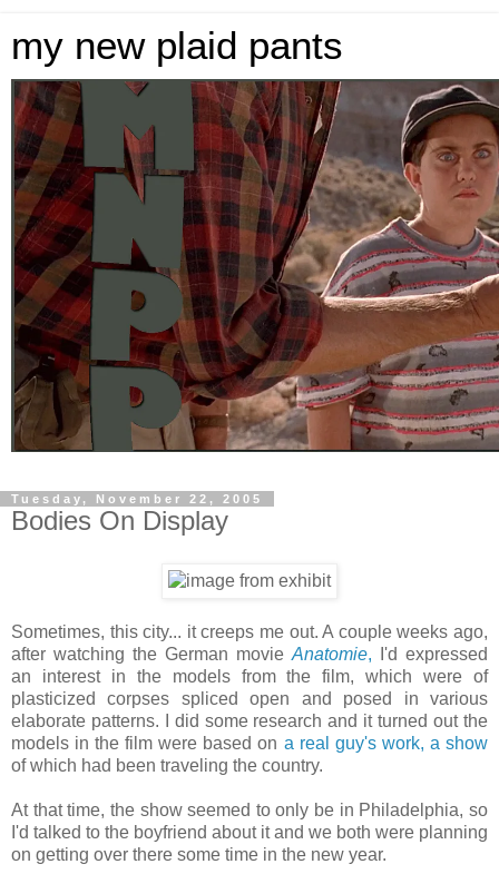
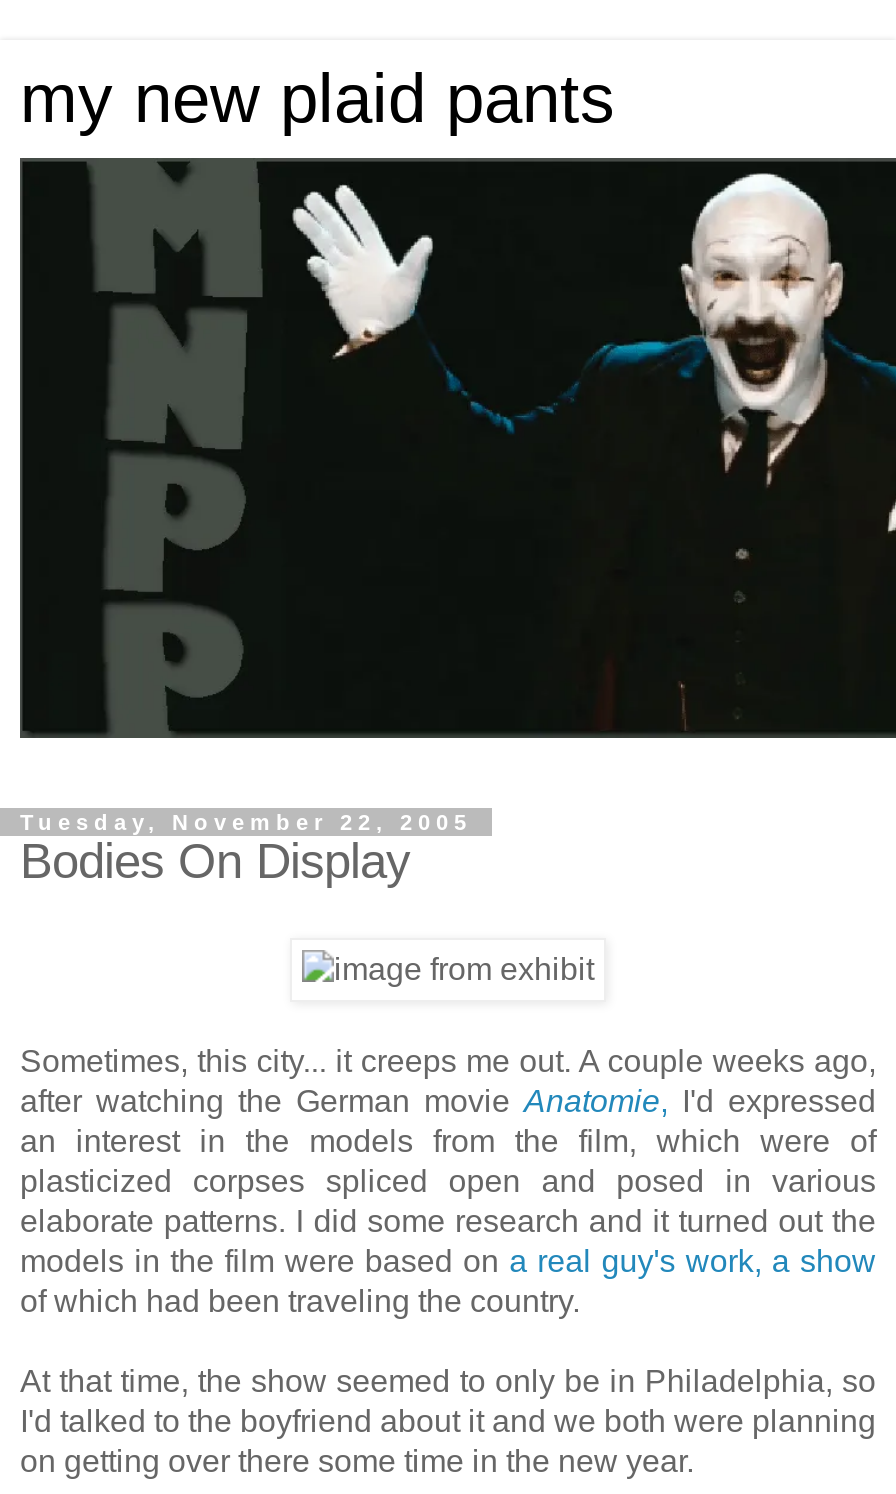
[12,80,496,451] [image] -> [24,160,890,736] [image]

